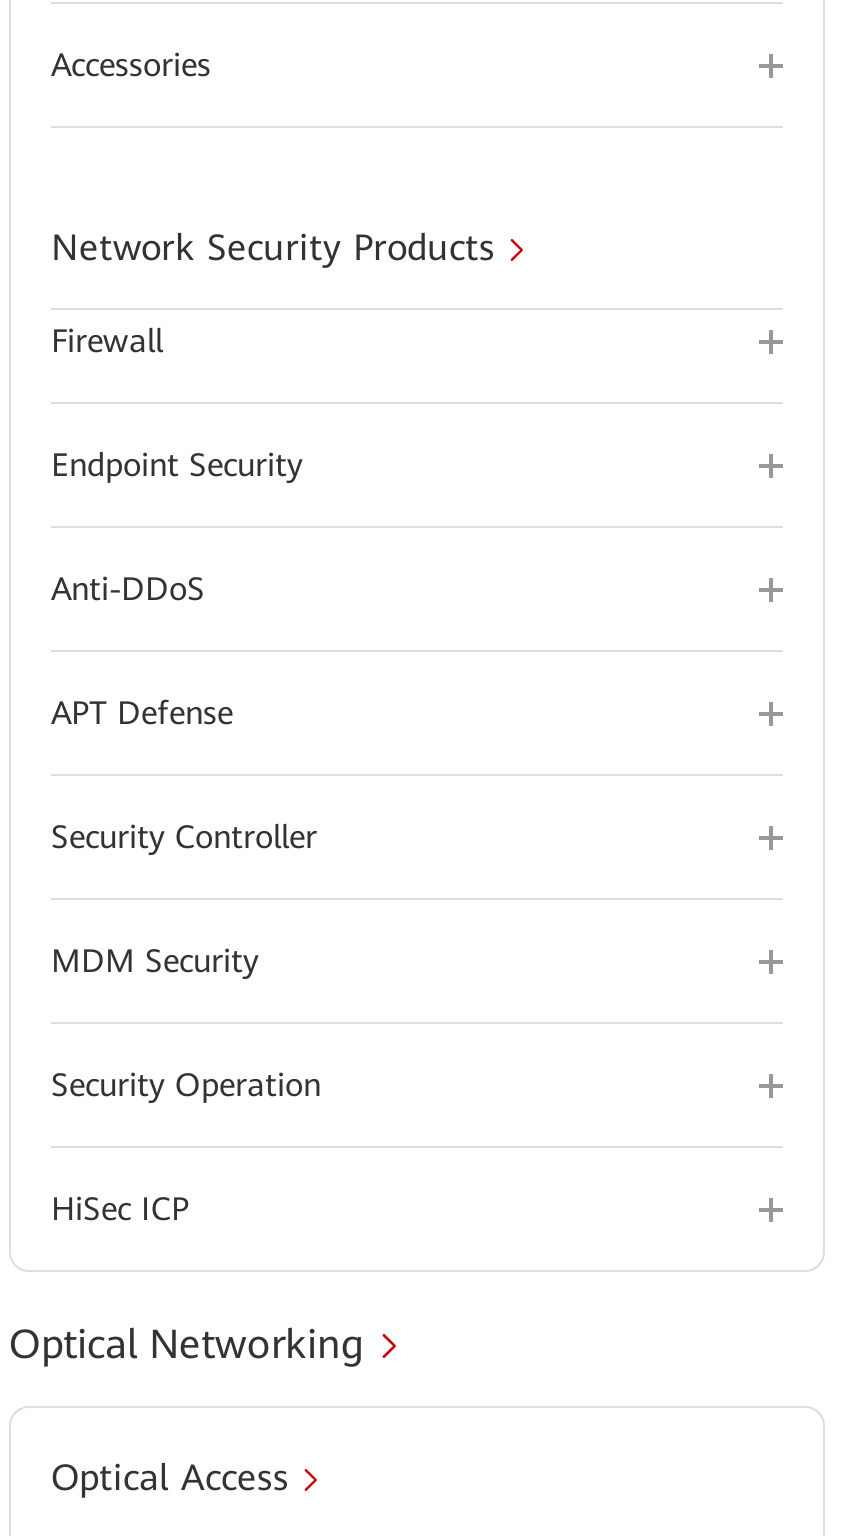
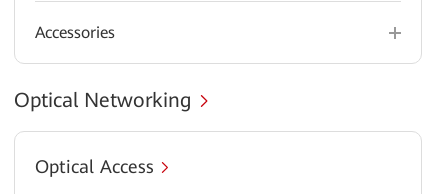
[51,226,495,1228] Network Security Products | Firewall | Endpoint Security | Anti-DDoS | APT Defense | Security Controller | MDM Security | Security Operation | HiSec ICP -> none

